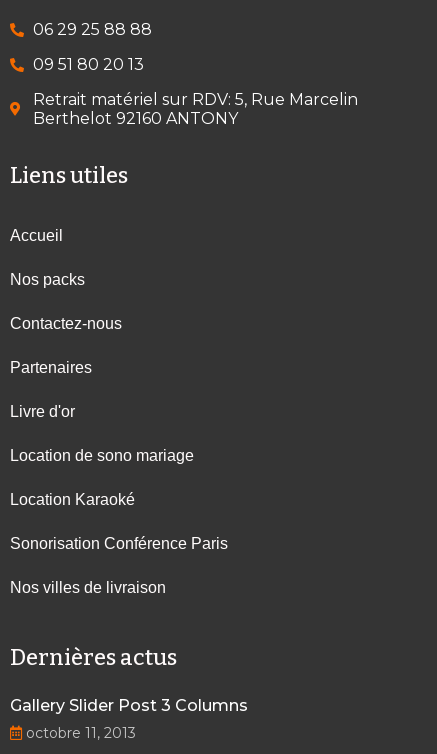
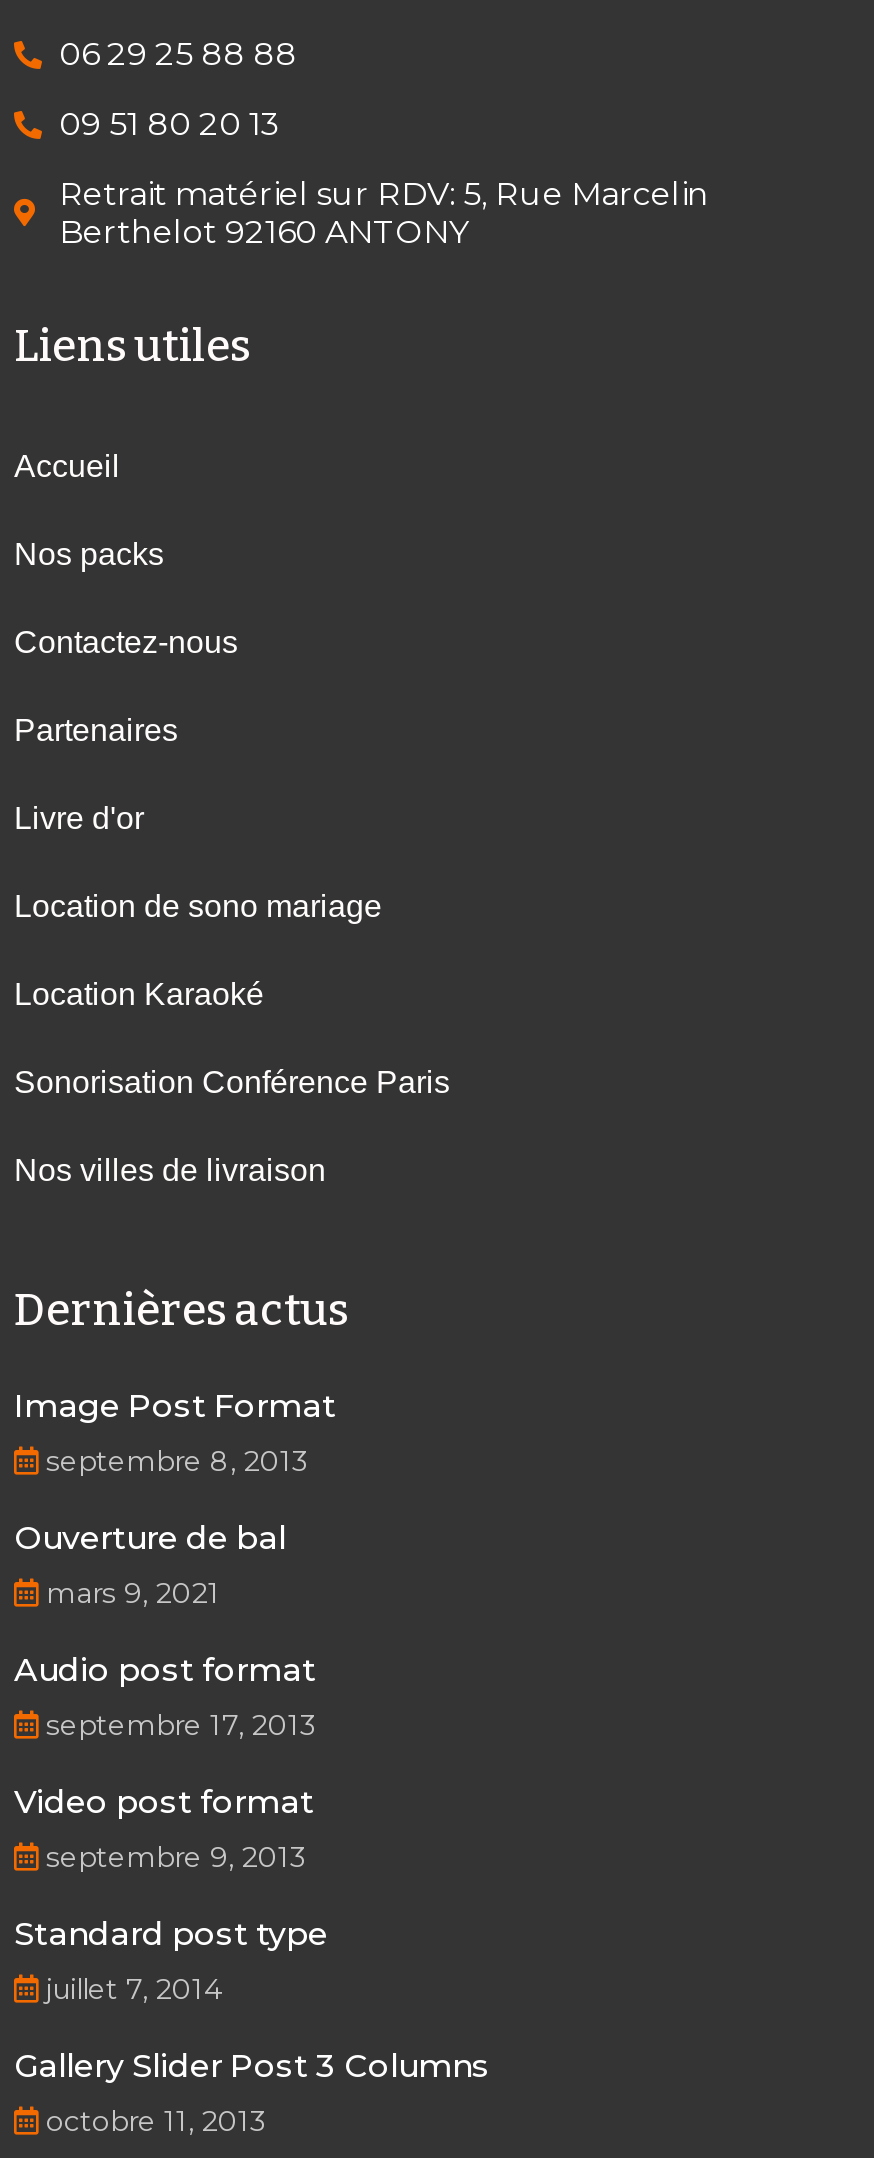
none -> [14,1387,336,2007] Image Post Format | septembre 8, 2013 | Ouverture de bal | mars 9, 2021 | Audio post format | septembre 17, 2013 | Video post format | septembre 9, 2013 | Standard post type | juillet 7, 2014

